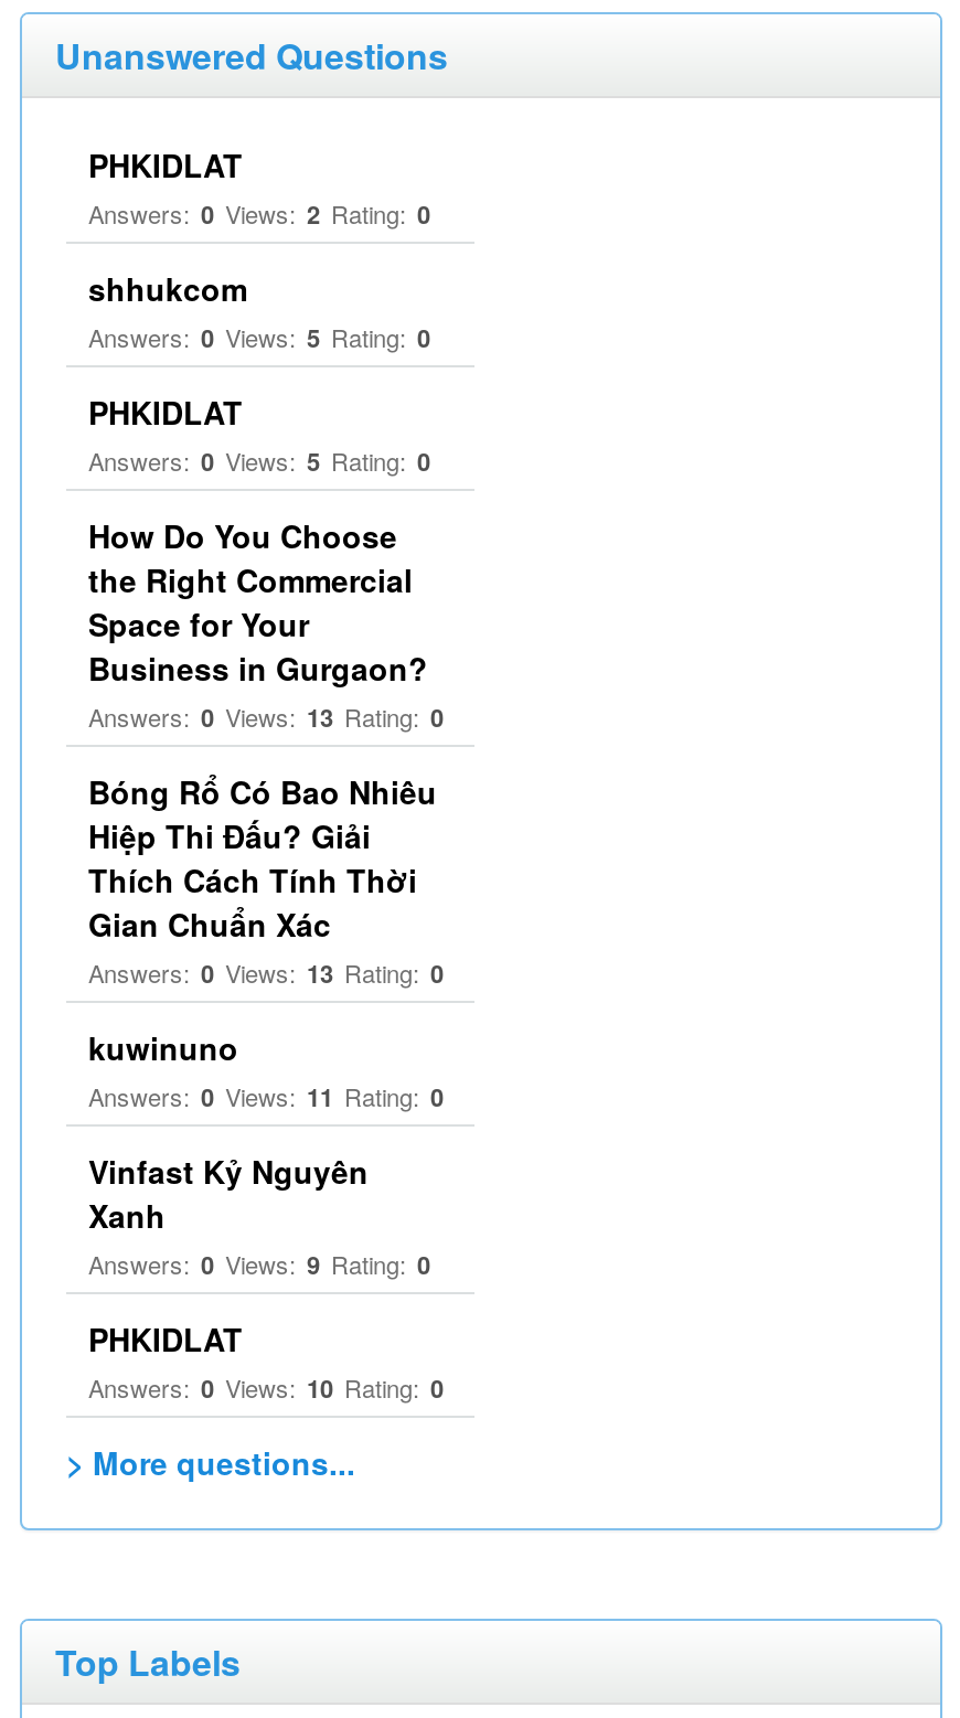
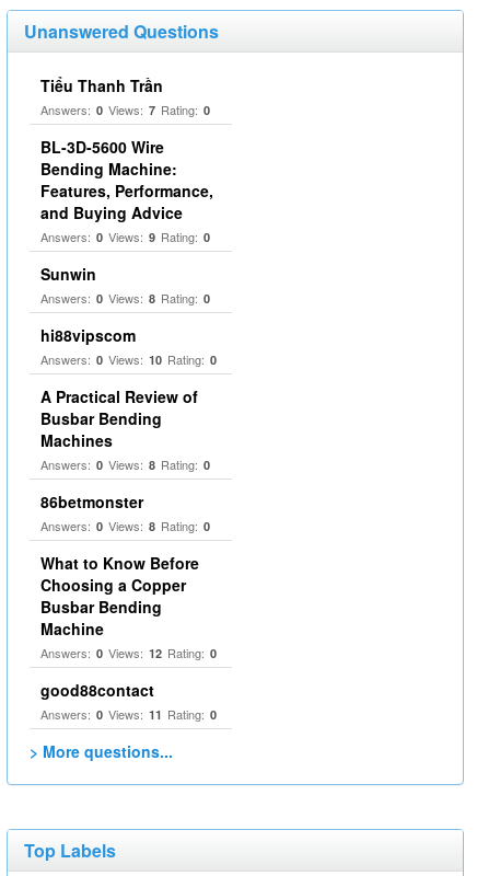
[88,142,444,1237] PHKIDLAT | Answers: 0 Views: 2 Rating: 0 | shhukcom | Answers: 0 Views: 5 Rating: 0 | PHKIDLAT | Answers: 0 Views: 5 Rating: 0 | How Do You Choose | the Right Commercial | Space for Your | Business in Gurgaon? | Answers: 0 Views: 13 Rating: 0 | Bóng Rổ Có Bao Nhiêu | Hiệp Thi Đấu? Giải | Thích Cách Tính Thời | Gian Chuẩn Xác | Answers: 0 Views: 13 Rating: 0 | kuwinuno | Vinfast Kỷ Nguyên | Xanh -> [40,74,213,223] Tiểu Thanh Trần | Answers: 0 Views: 7 Rating: 0 | BL-3D-5600 Wire | Bending Machine: | Features, Performance, | and Buying Advice
moved [88,1078,444,1113] -> [40,705,217,723]: Answers: 0 Views: 11 Rating: 0
moved [88,1246,430,1281] -> [40,228,210,245]: Answers: 0 Views: 9 Rating: 0
[88,1316,243,1360] PHKIDLAT -> [40,263,210,346] Sunwin | Answers: 0 Views: 8 Rating: 0 | hi88vipscom
moved [88,1369,444,1405] -> [40,350,217,368]: Answers: 0 Views: 10 Rating: 0
none -> [40,385,217,701] A Practical Review of | Busbar Bending | Machines | Answers: 0 Views: 8 Rating: 0 | 86betmonster | Answers: 0 Views: 8 Rating: 0 | What to Know Before | Choosing a Copper | Busbar Bending | Machine | Answers: 0 Views: 12 Rating: 0 | good88contact

